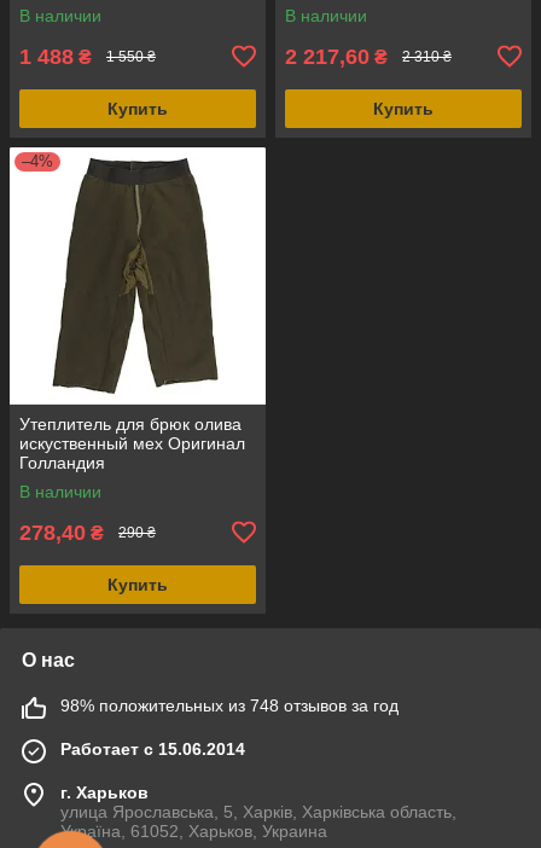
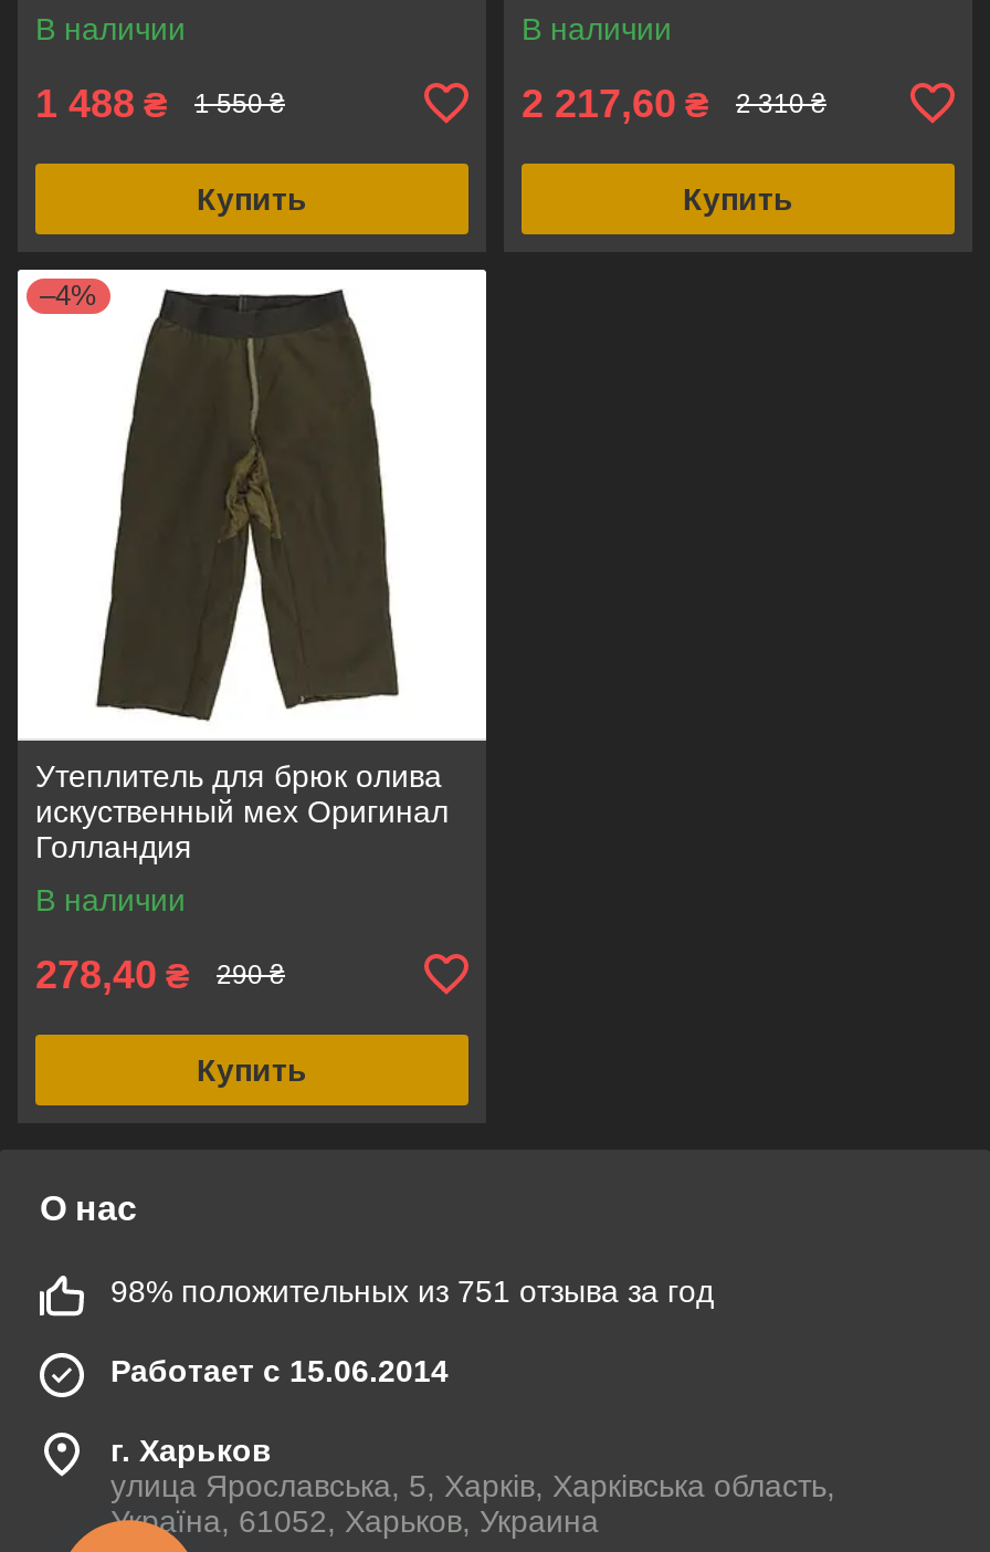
[60,696,399,715] 98% положительных из 748 отзывов за год -> [110,1273,714,1308] 98% положительных из 751 отзыва за год

